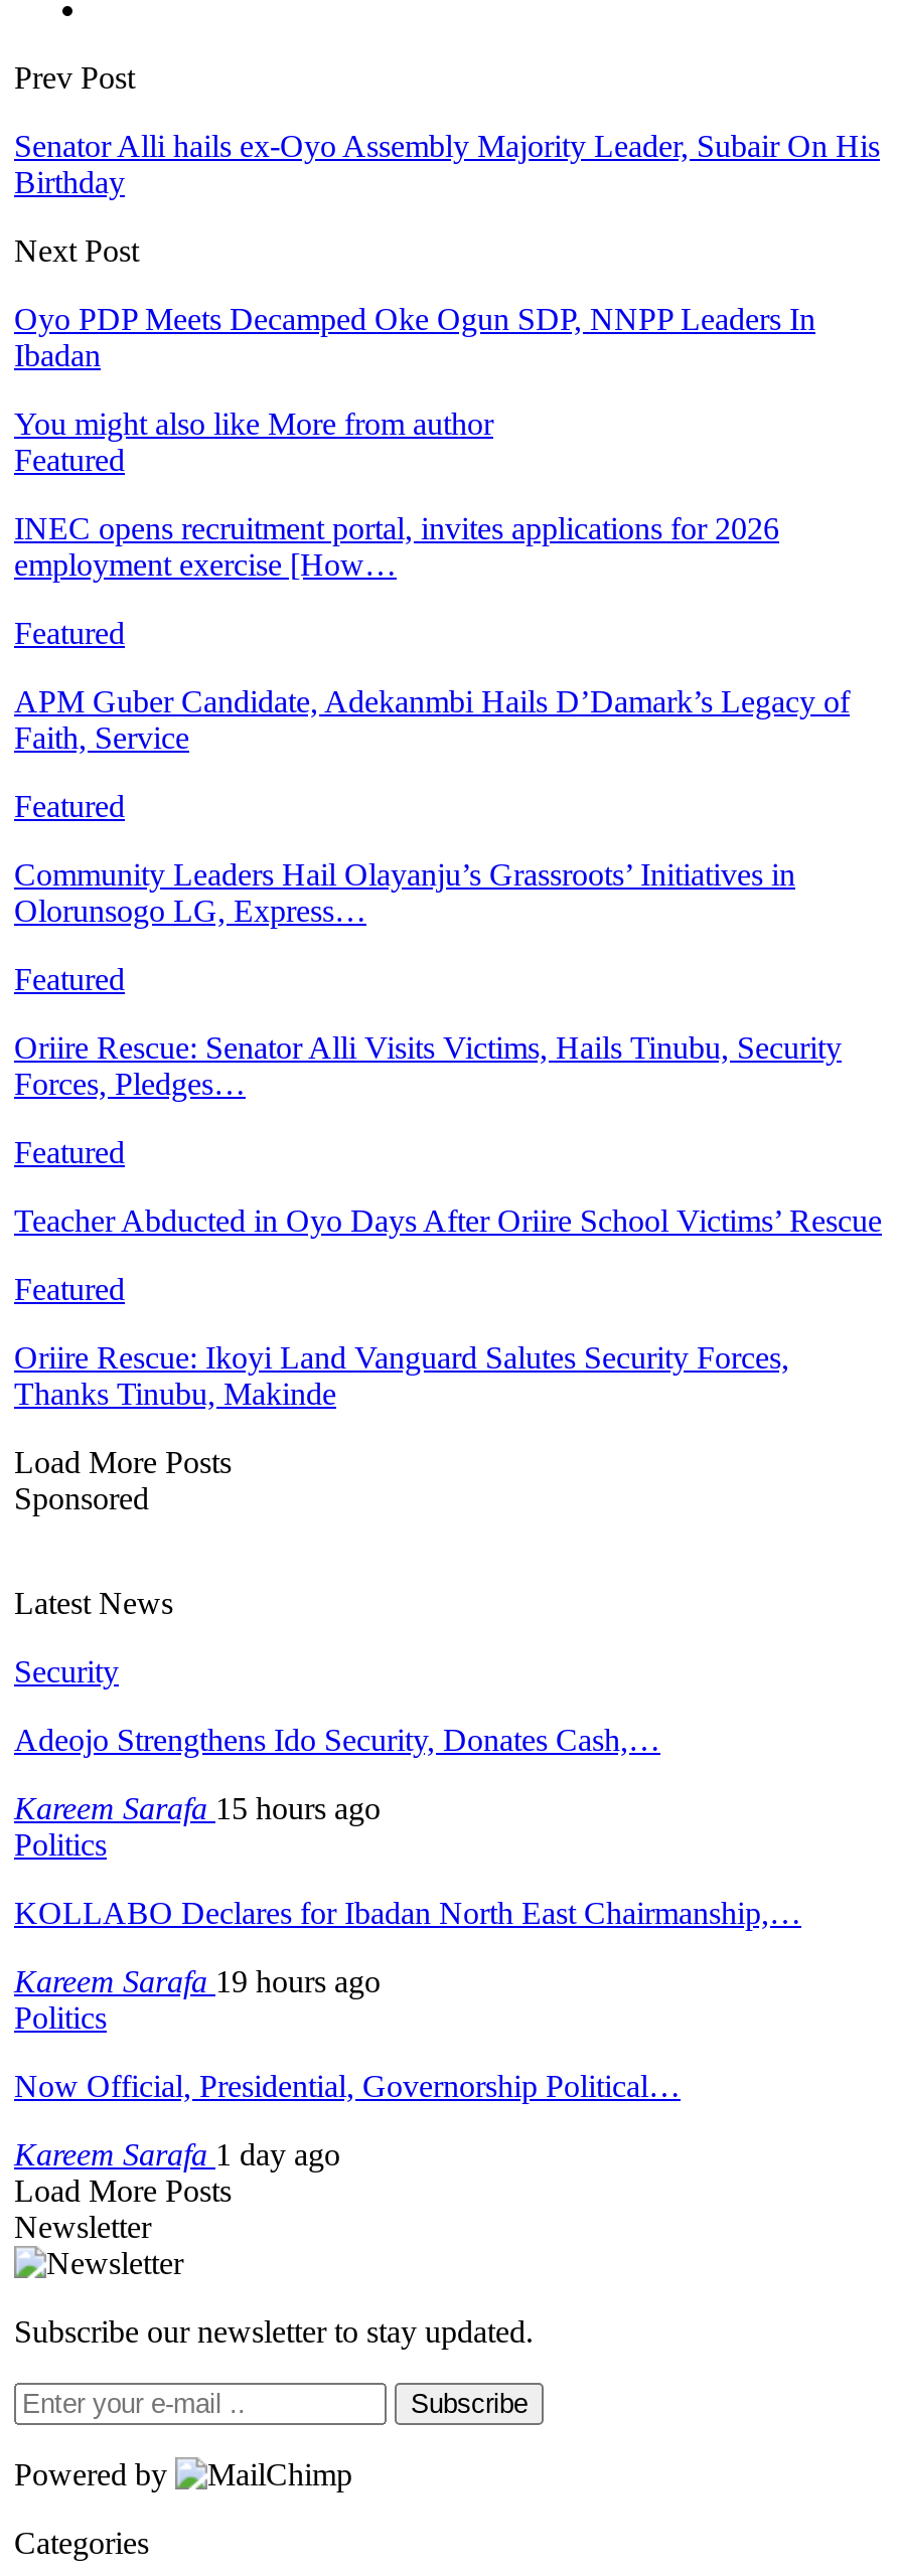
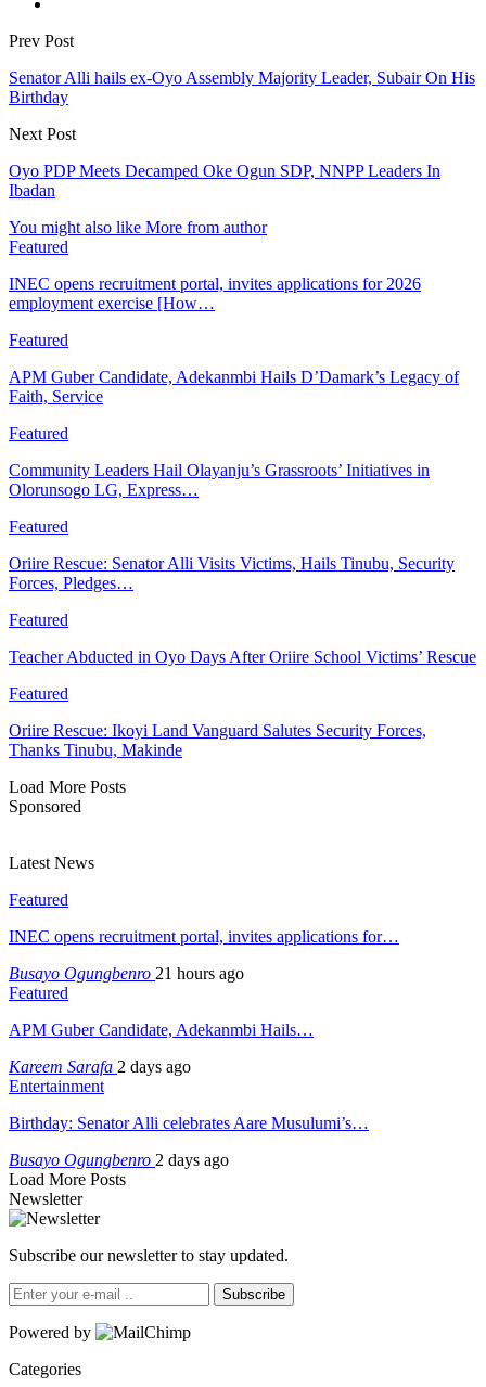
[14,1654,119,1688] Security -> [9,890,68,909] Featured
[14,1722,660,1757] Adeojo Strengthens Ido Security, Donates Cash,… -> [9,927,399,945] INEC opens recruitment portal, invites applications for…
[14,1791,381,1861] Kareem Sarafa 15 hours ago | Politics -> [9,964,244,1002] Busayo Ogungbenro 21 hours ago | Featured
[14,1895,801,1930] KOLLABO Declares for Ibadan North East Chairmanship,… -> [9,1020,314,1039] APM Guber Candidate, Adekanmbi Hails…
[14,1964,381,2034] Kareem Sarafa 19 hours ago | Politics -> [9,1057,191,1095] Kareem Sarafa 2 days ago | Entertainment
[14,2068,681,2103] Now Official, Presidential, Governorship Political… -> [9,1114,369,1132] Birthday: Senator Alli celebrates Aare Musulumi’s…
[14,2137,340,2171] Kareem Sarafa 1 day ago -> [9,1150,229,1169] Busayo Ogungbenro 2 days ago

